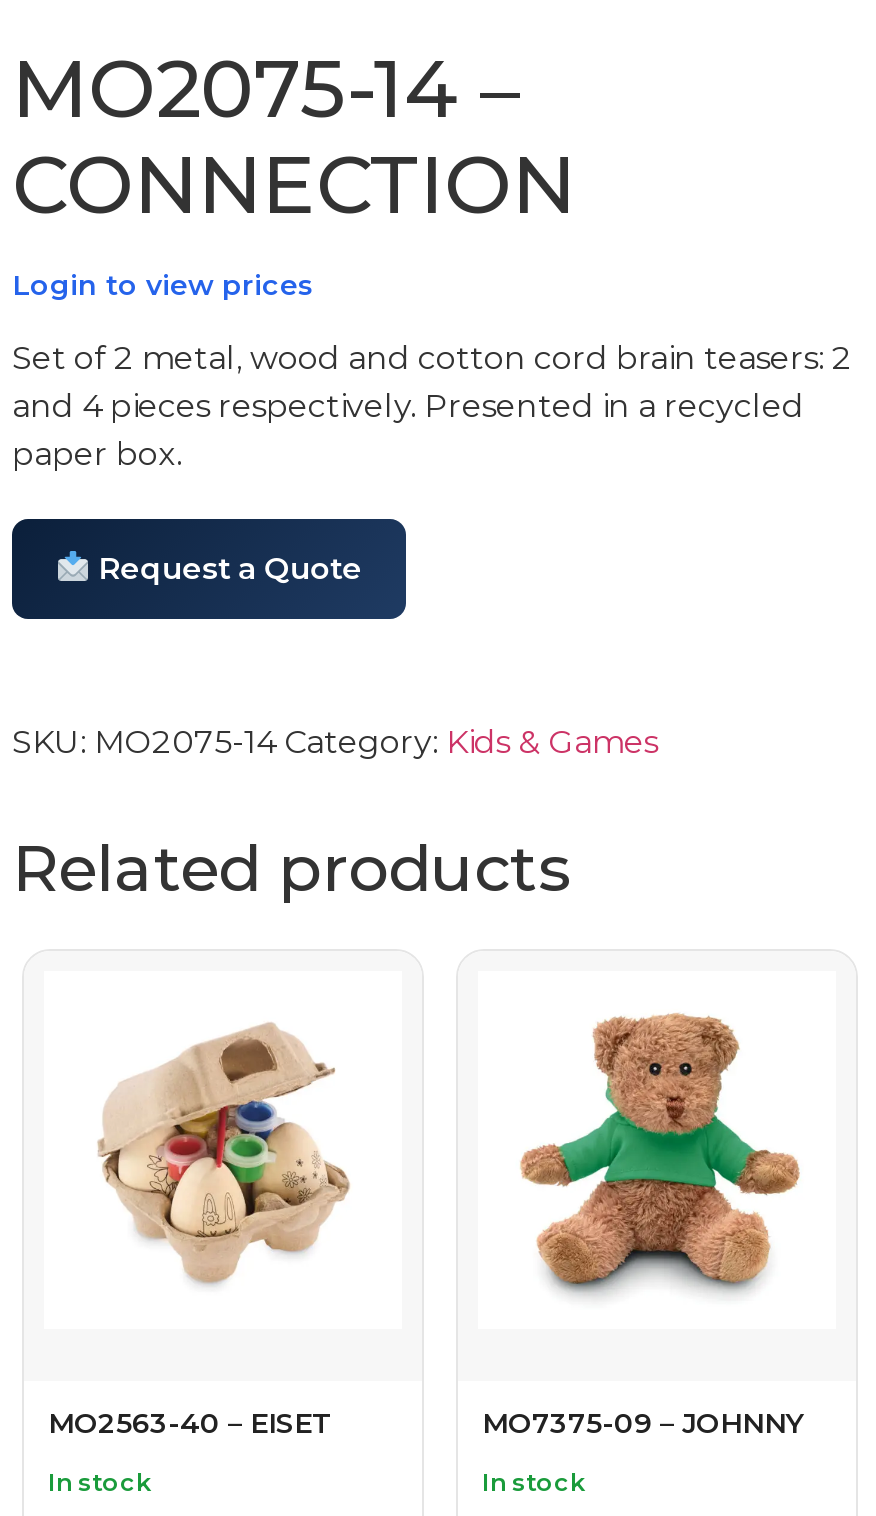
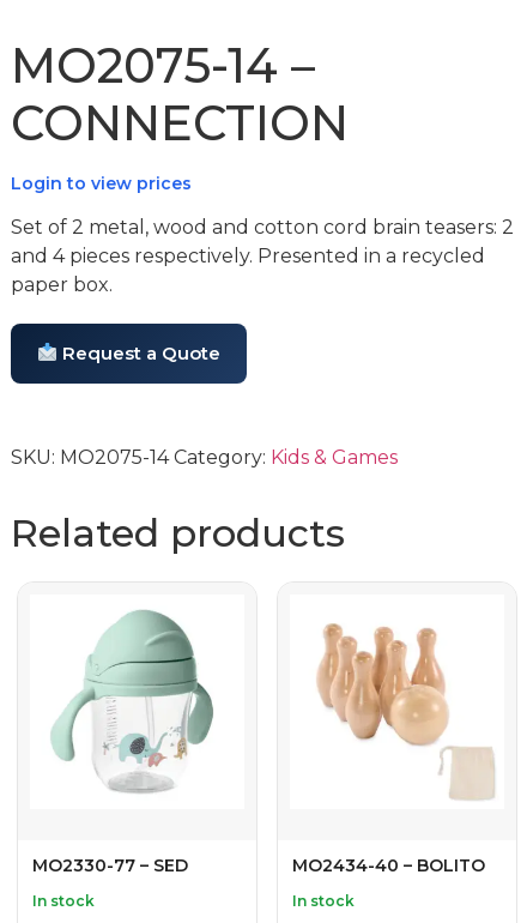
[80,997,350,1301] [image] -> [50,609,214,794] [image]
[518,1011,818,1313] [image] -> [316,620,496,801] [image]
[48,1405,332,1441] MO2563-40 – EISET -> [32,855,188,876] MO2330-77 – SED
[482,1405,804,1441] MO7375-09 – JOHNNY -> [292,855,485,876] MO2434-40 – BOLITO

